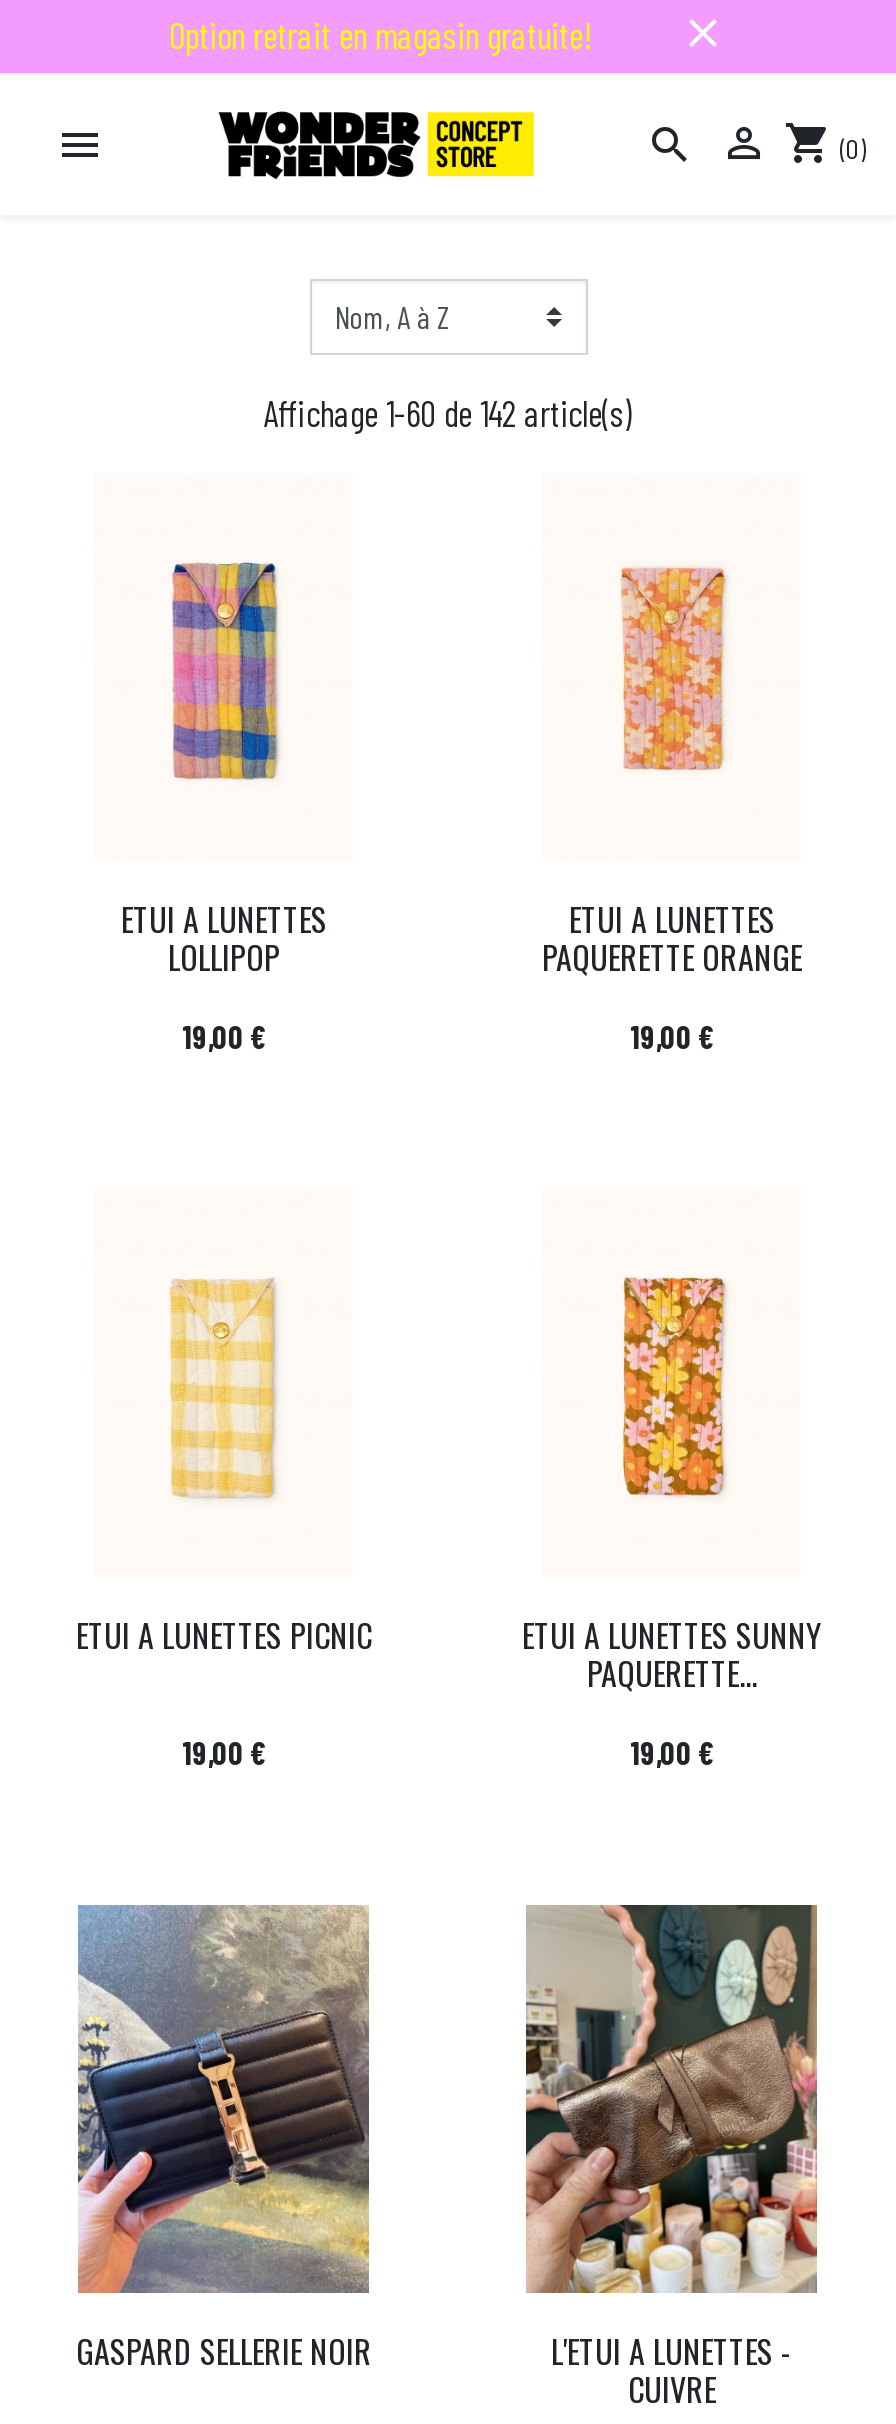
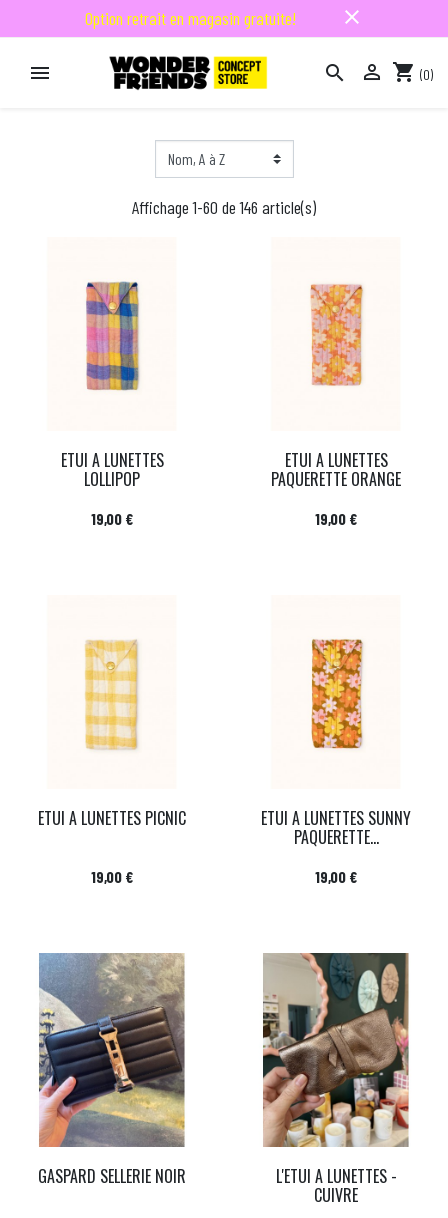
[264,391,632,435] Affichage 1-60 de 142 article(s) -> [132,196,316,218] Affichage 1-60 de 146 article(s)

